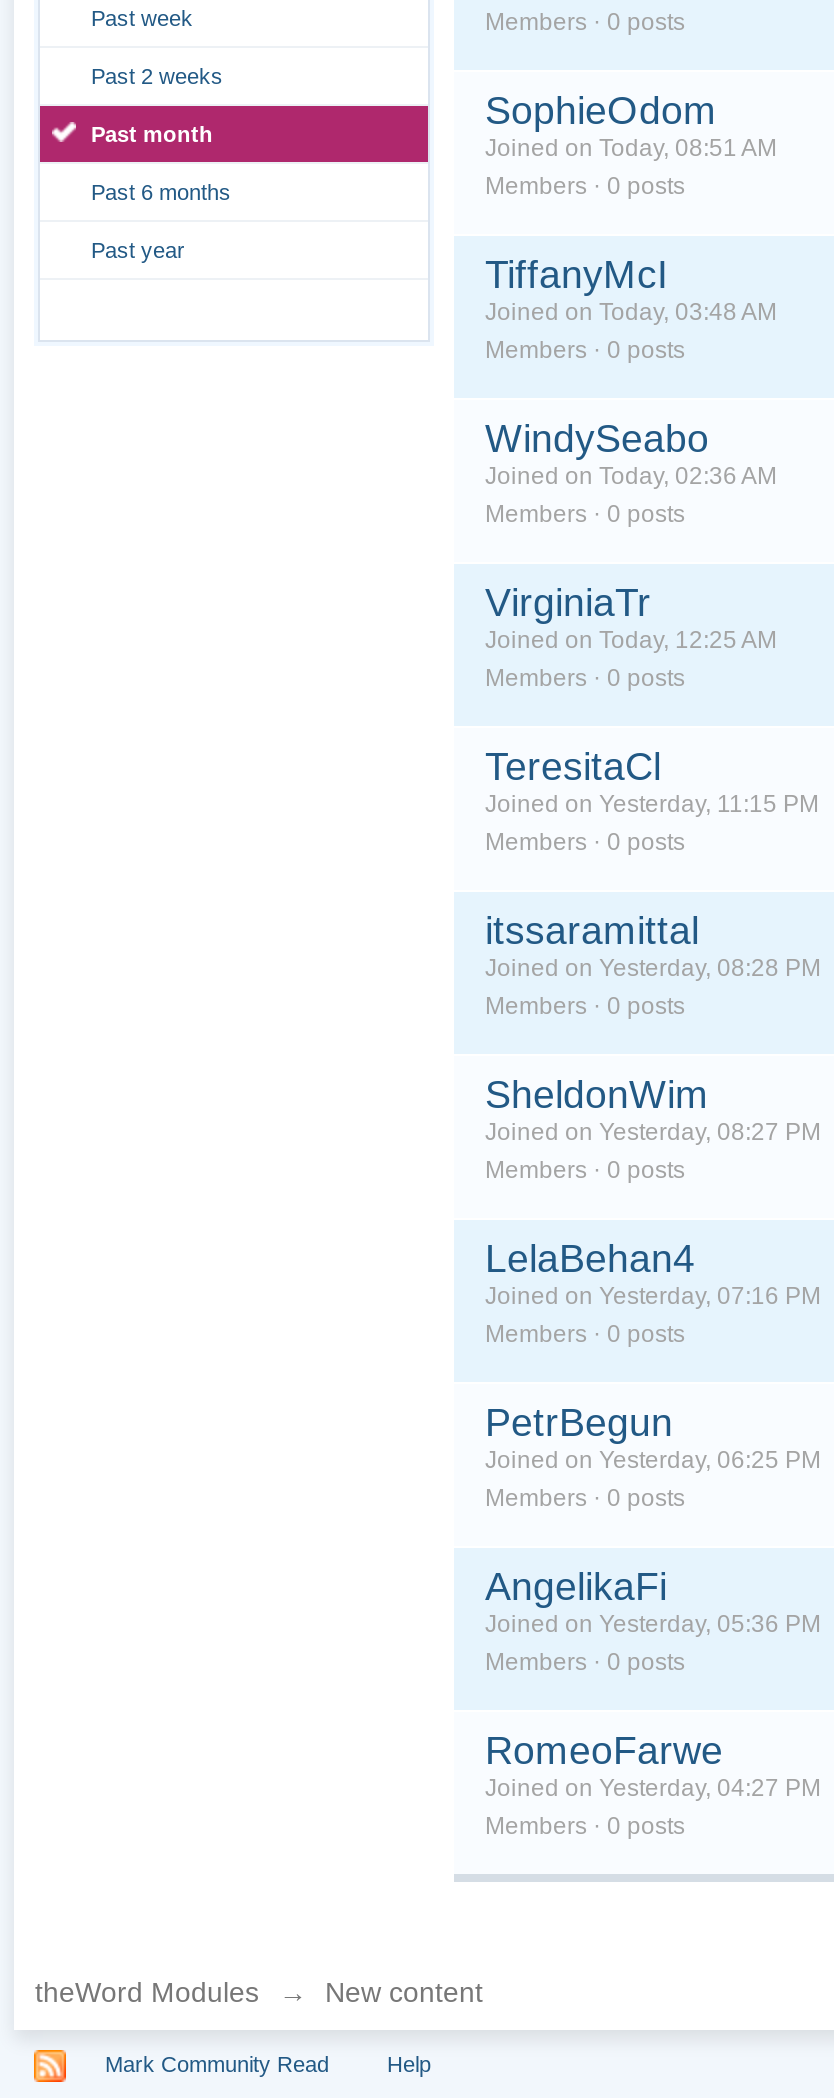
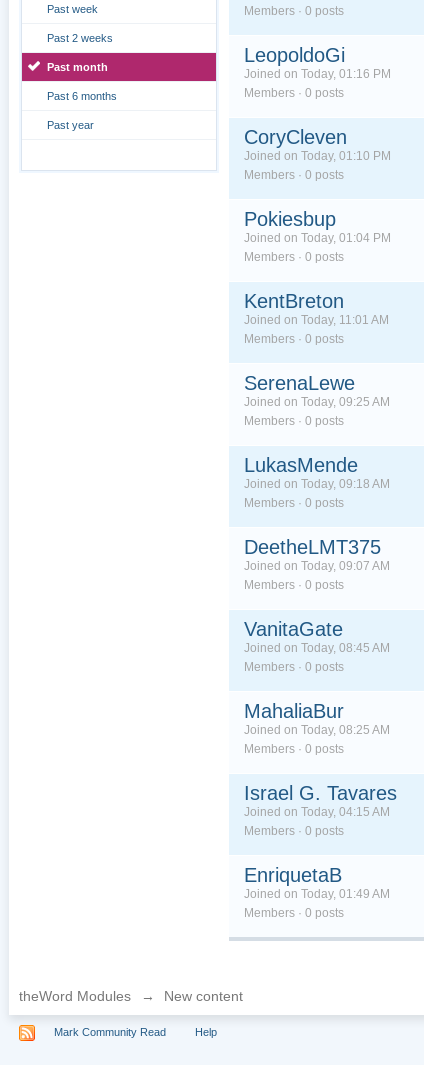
[485,88,777,162] SophieOdom | Joined on Today, 08:51 AM -> [244,44,391,81] LeopoldoGi | Joined on Today, 01:16 PM
[485,252,777,326] TiffanyMcI | Joined on Today, 03:48 AM -> [244,126,391,163] CoryCleven | Joined on Today, 01:10 PM
[485,416,777,490] WindySeabo | Joined on Today, 02:36 AM -> [244,208,391,245] Pokiesbup | Joined on Today, 01:04 PM
[485,580,777,654] VirginiaTr | Joined on Today, 12:25 AM -> [244,290,389,327] KentBreton | Joined on Today, 11:01 AM
[485,744,819,818] TeresitaCl | Joined on Yesterday, 11:15 PM -> [244,372,390,409] SerenaLewe | Joined on Today, 09:25 AM
[485,908,821,982] itssaramittal | Joined on Yesterday, 08:28 PM -> [244,454,390,491] LukasMende | Joined on Today, 09:18 AM
[485,1072,821,1146] SheldonWim | Joined on Yesterday, 08:27 PM -> [244,536,390,573] DeetheLMT375 | Joined on Today, 09:07 AM
[485,1236,821,1310] LelaBehan4 | Joined on Yesterday, 07:16 PM -> [244,618,390,655] VanitaGate | Joined on Today, 08:45 AM
[485,1400,821,1474] PetrBegun | Joined on Yesterday, 06:25 PM -> [244,700,390,737] MahaliaBur | Joined on Today, 08:25 AM
[485,1564,821,1638] AngelikaFi | Joined on Yesterday, 05:36 PM -> [244,782,397,819] Israel G. Tavares | Joined on Today, 04:15 AM
[485,1728,821,1802] RomeoFarwe | Joined on Yesterday, 04:27 PM -> [244,864,390,901] EnriquetaB | Joined on Today, 01:49 AM

